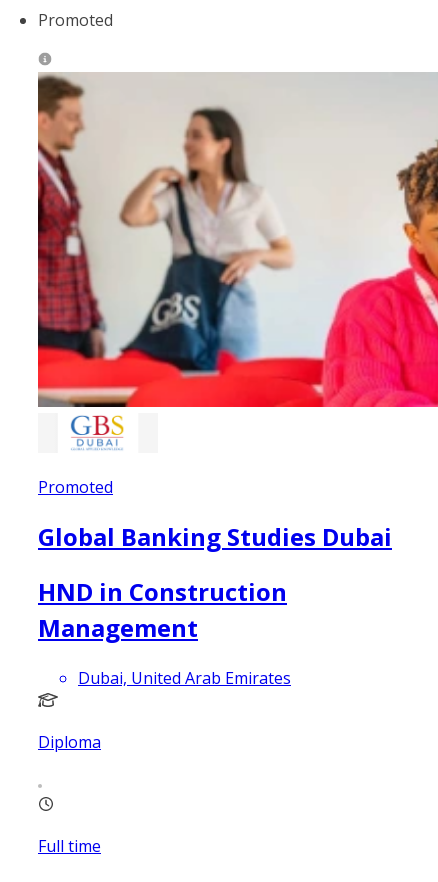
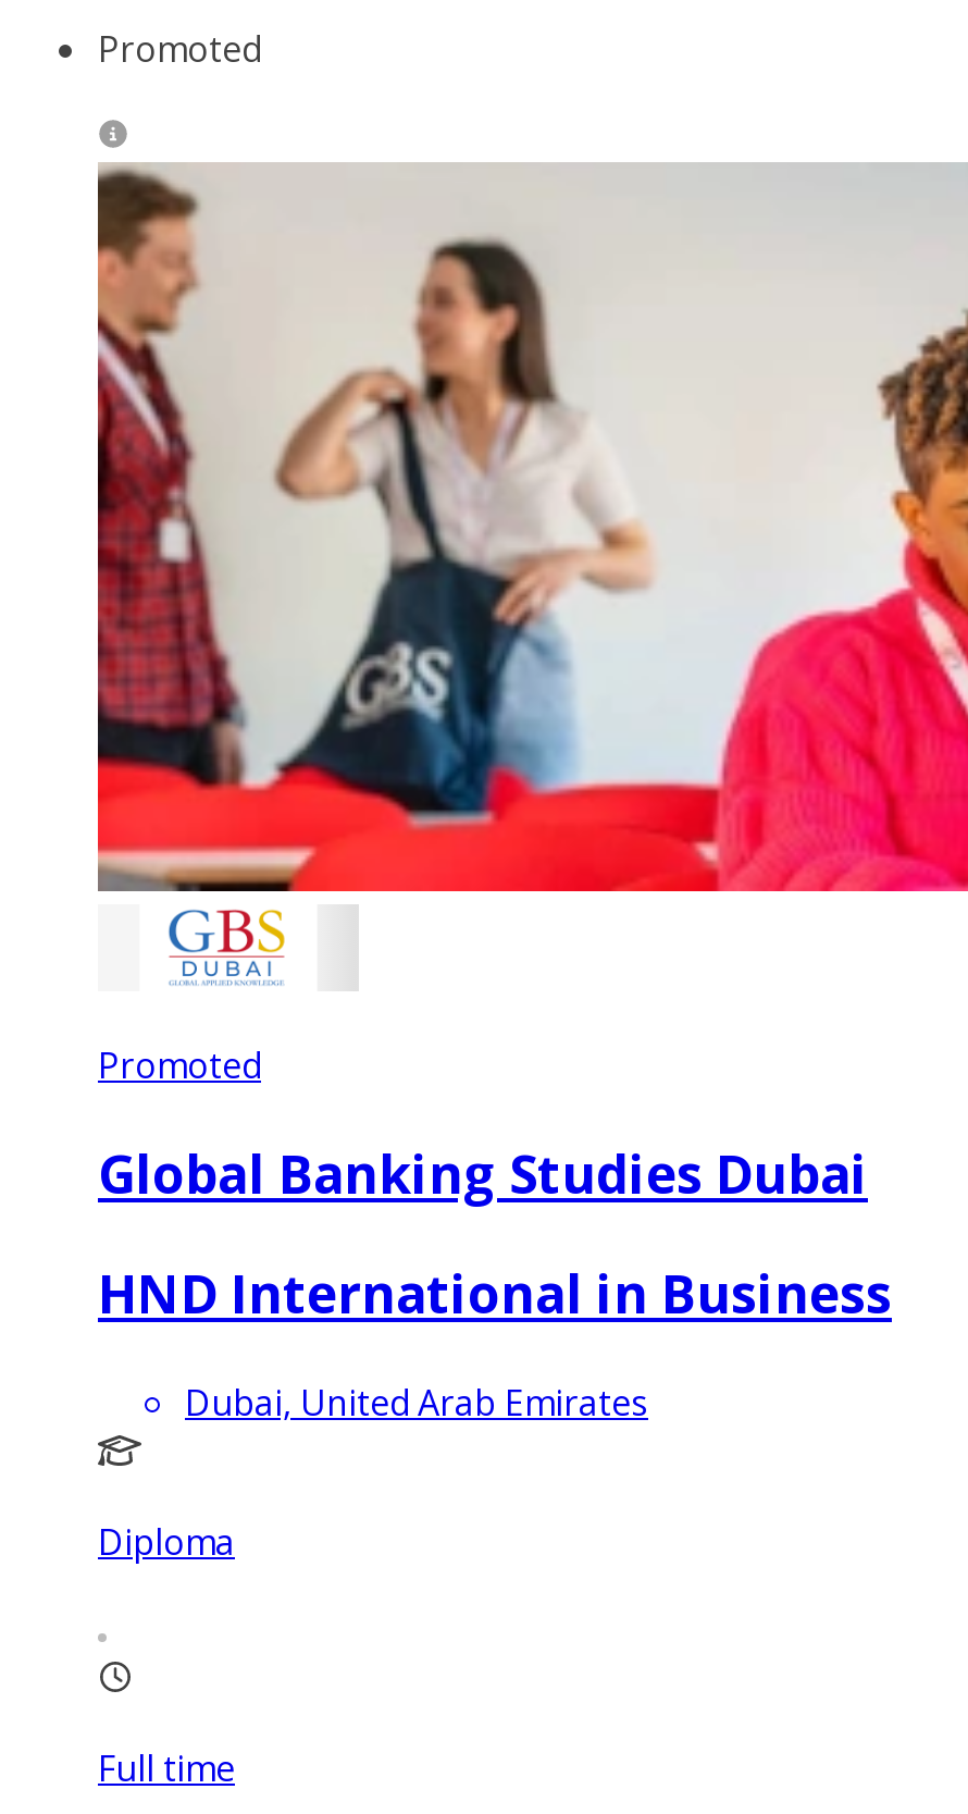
[38,575,287,644] HND in Construction | Management -> [98,1258,892,1330] HND International in Business

